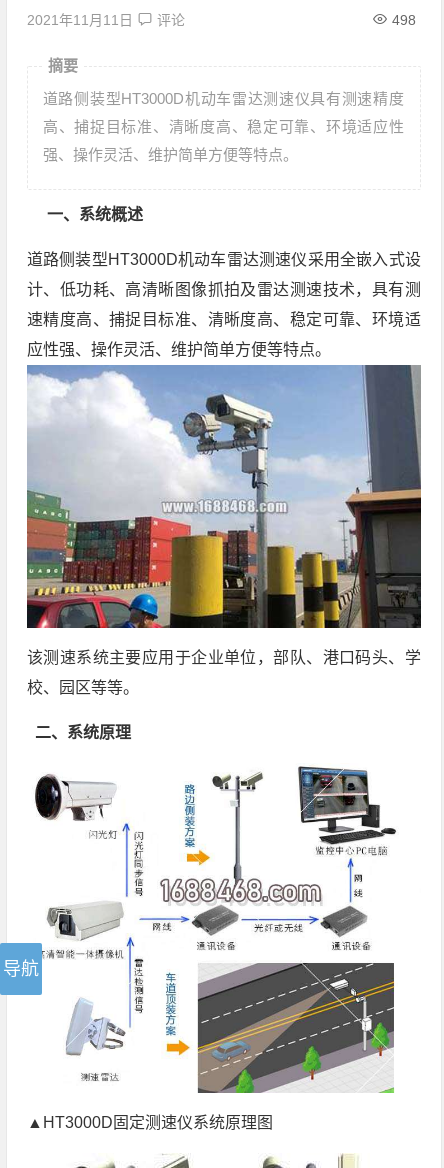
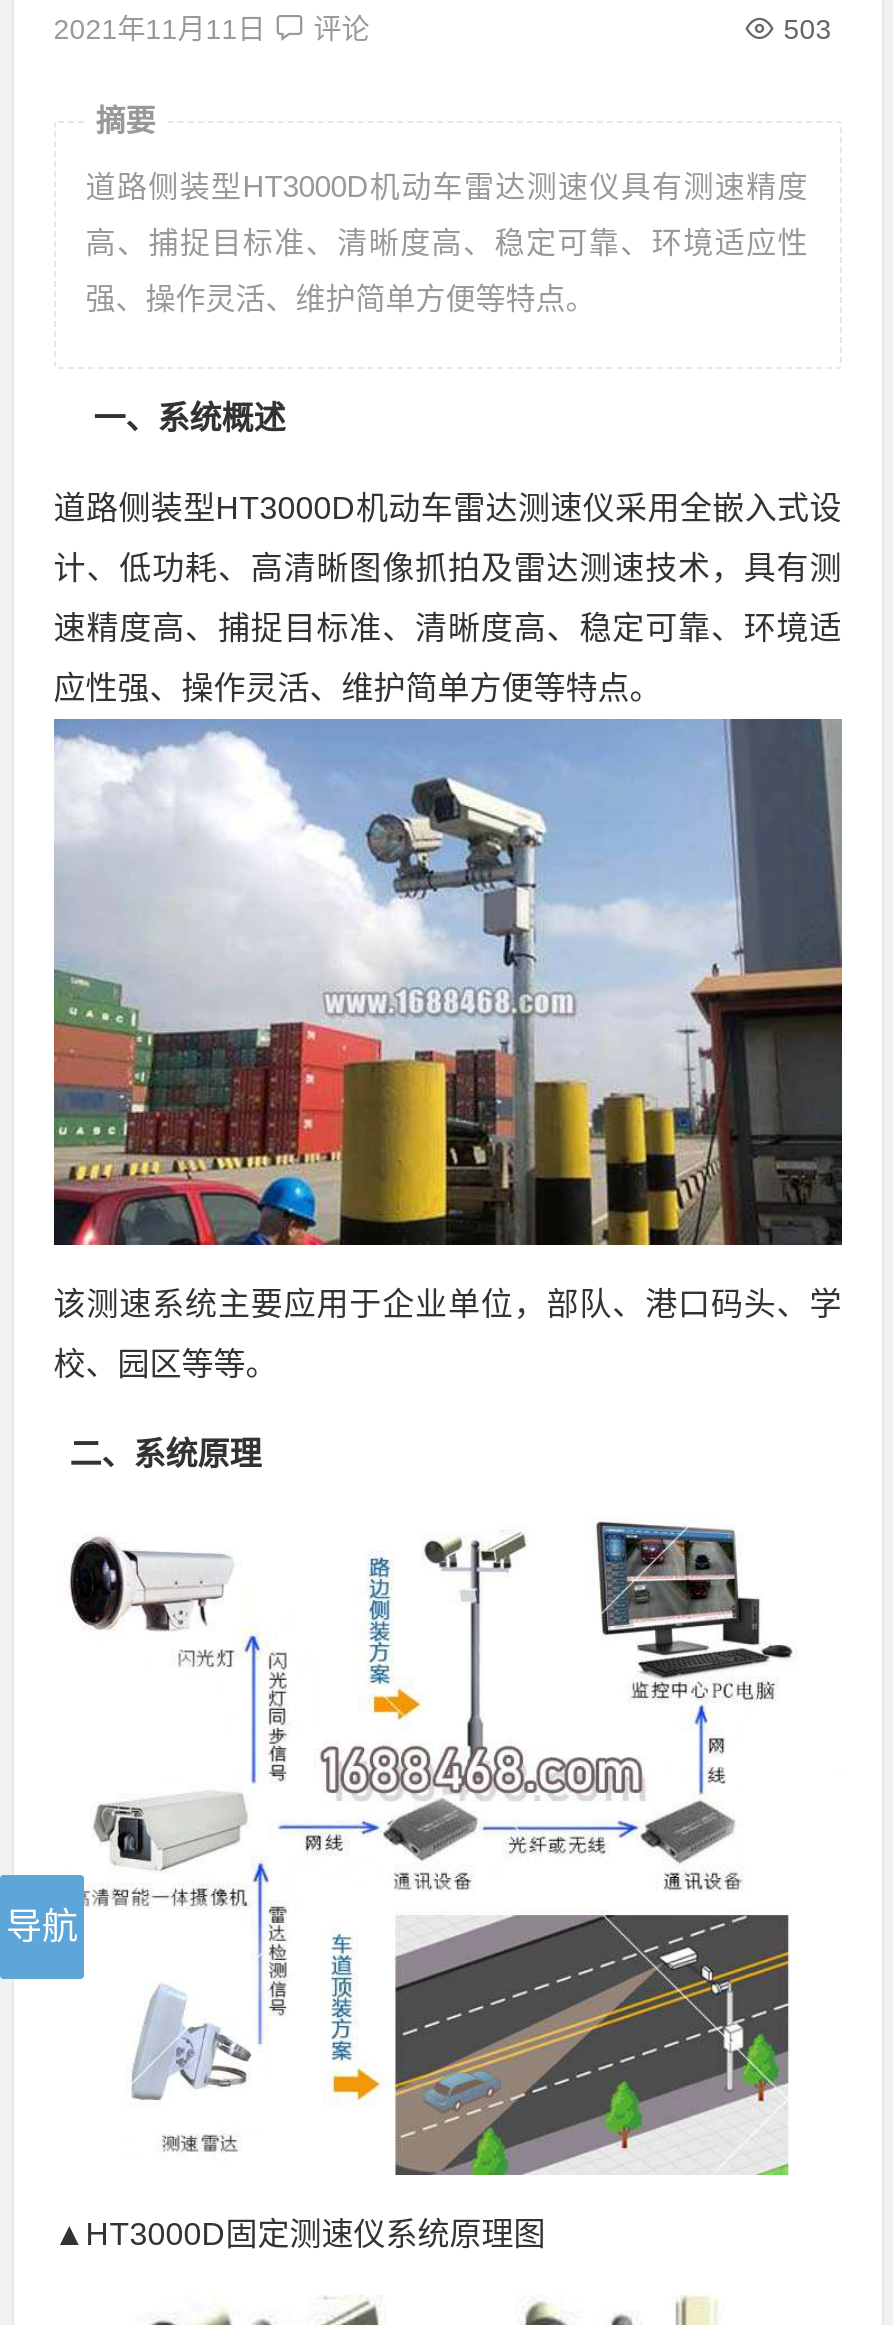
[392,12,416,28] 498 -> [783,13,831,45] 503

